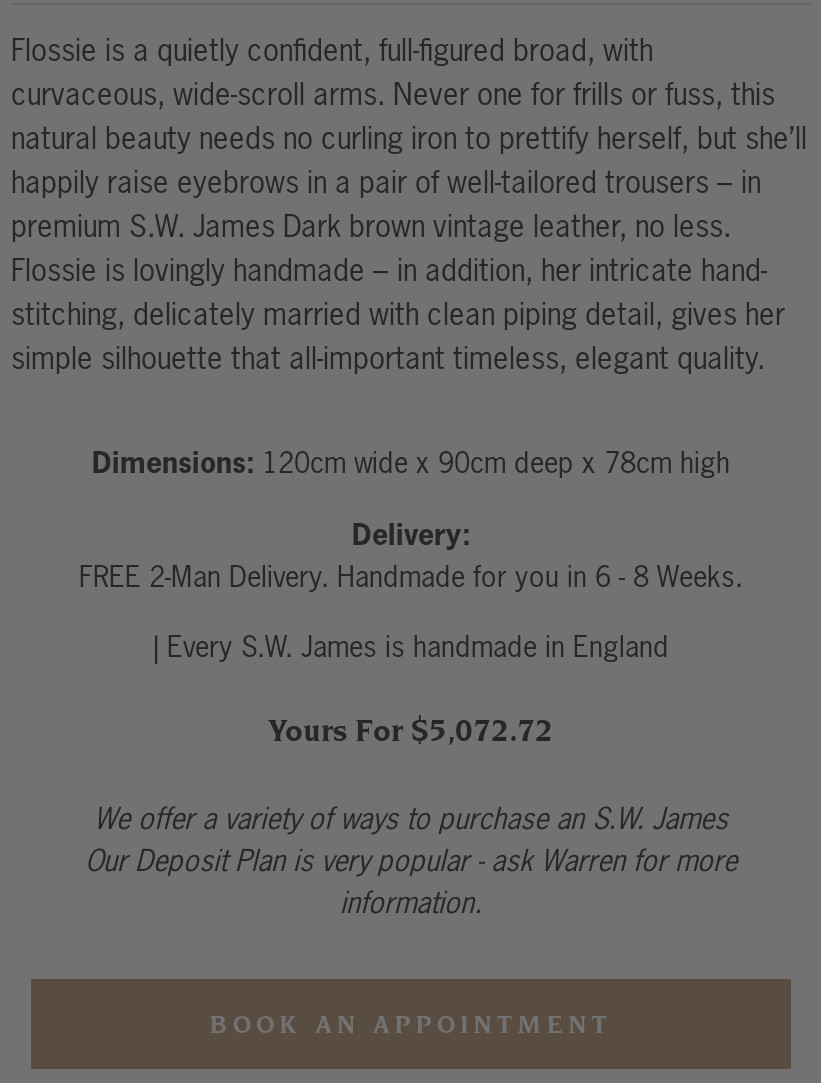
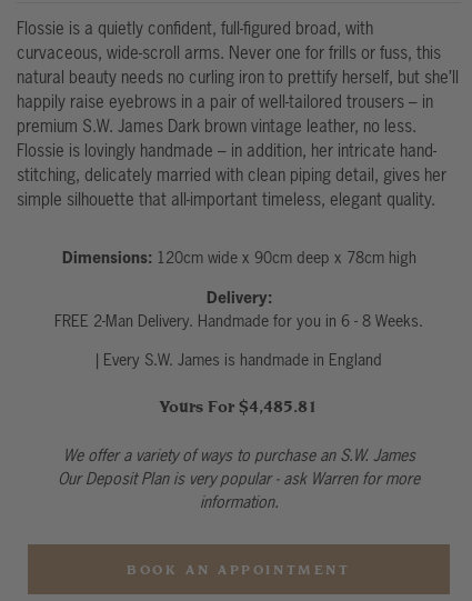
[269,713,553,749] Yours For $5,072.72 -> [160,396,318,416] Yours For $4,485.81

